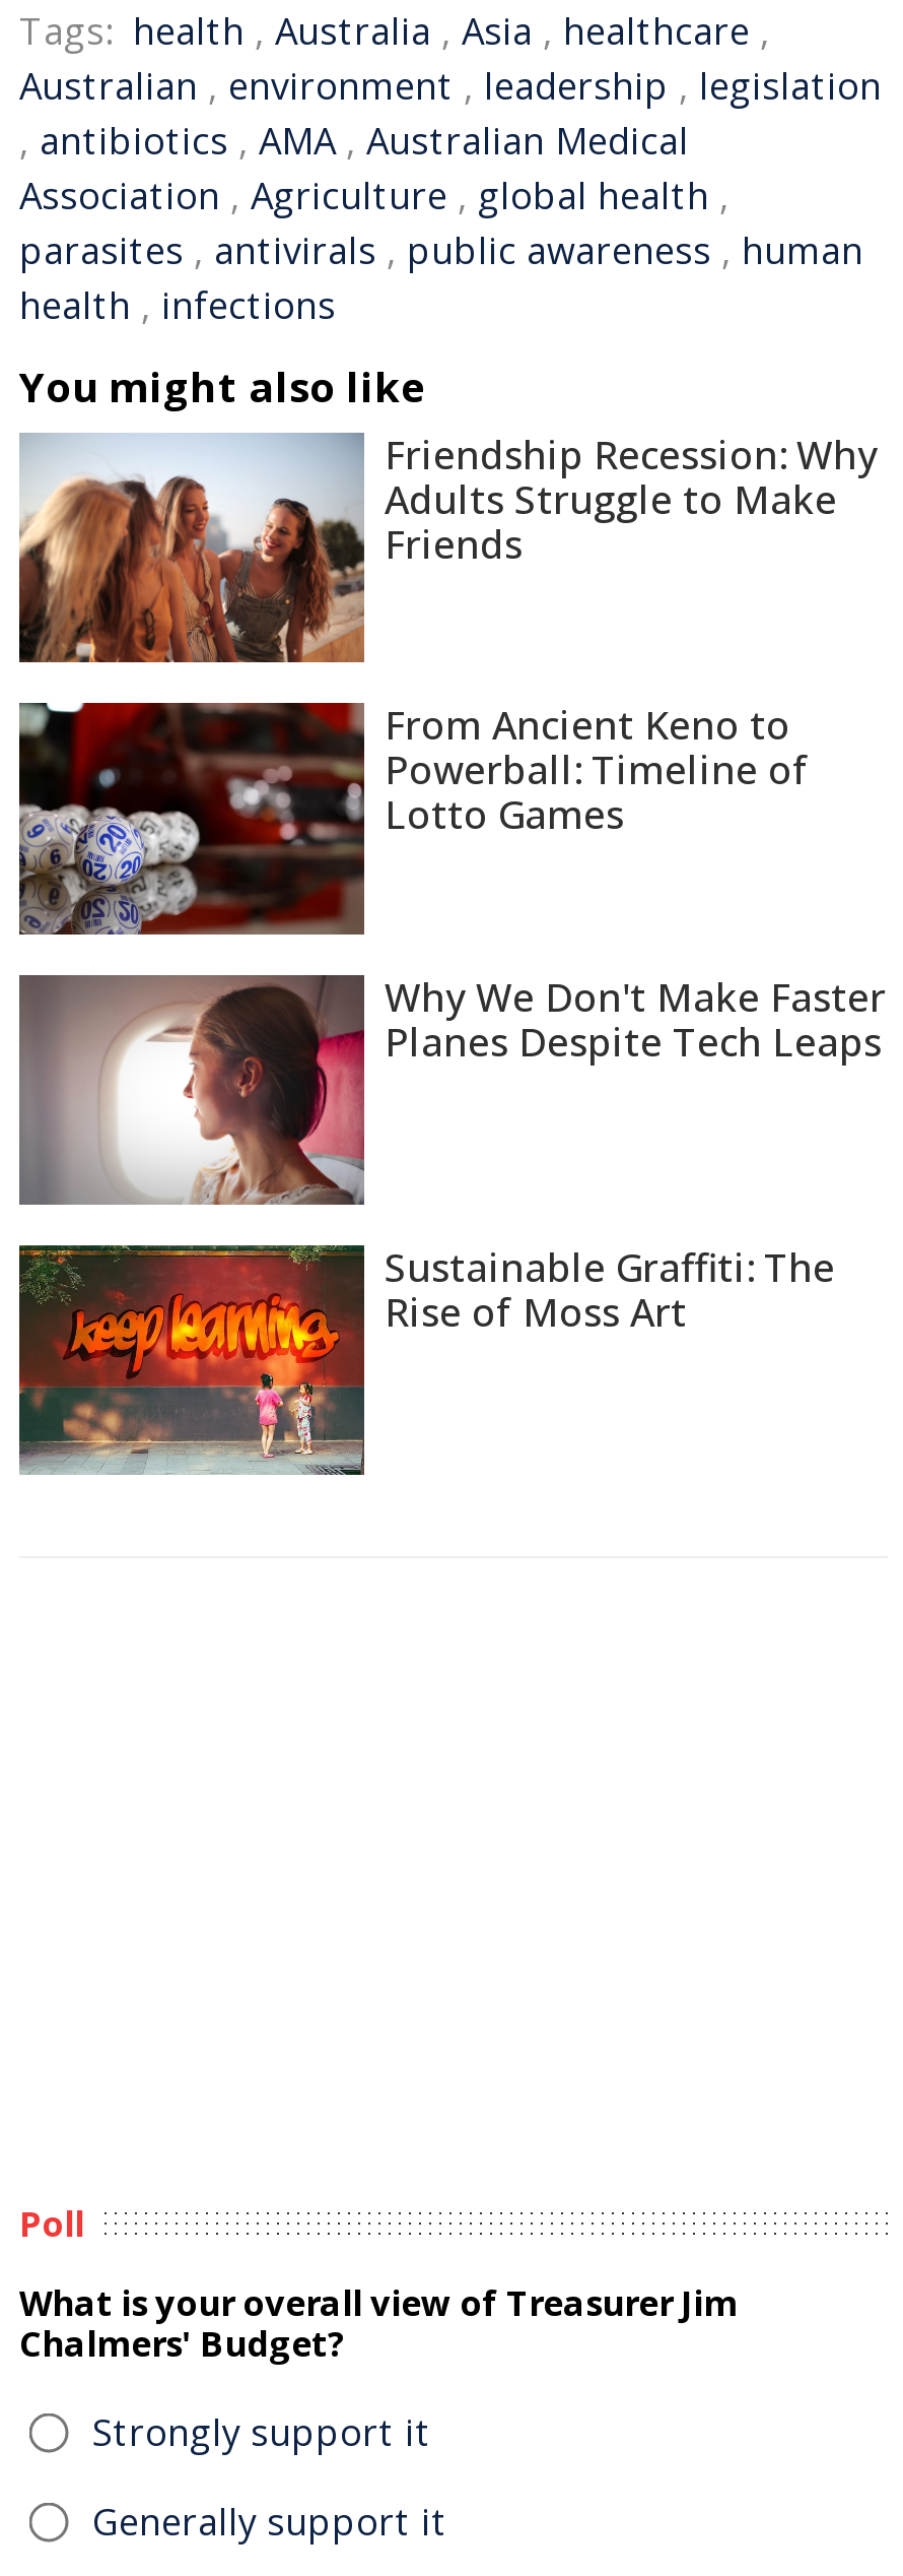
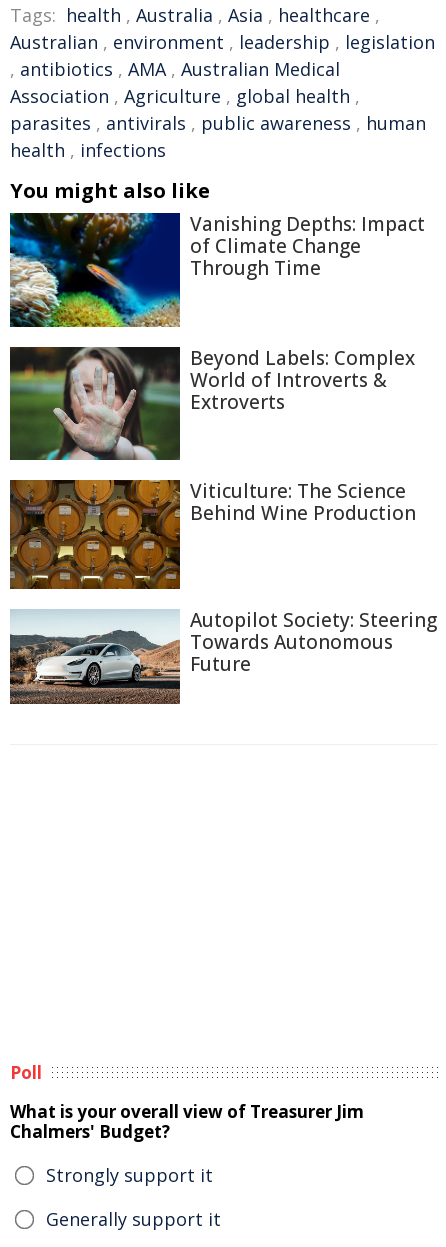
[19,429,878,664] [image] | Friendship Recession: Why | Adults Struggle to Make | Friends -> [9,211,425,328] [image] | Vanishing Depths: Impact | of Climate Change | Through Time
[19,699,809,937] [image] | From Ancient Keno to | Powerball: Timeline of | Lotto Games -> [10,345,415,461] [image] | Beyond Labels: Complex | World of Introverts & | Extroverts
[19,971,886,1207] [image] | Why We Don't Make Faster | Planes Despite Tech Leaps -> [9,478,416,593] [image] | Viticulture: The Science | Behind Wine Production
[17,1239,835,1475] [image] | Sustainable Graffiti: The | Rise of Moss Art -> [10,607,437,704] [image] | Autopilot Society: Steering | Towards Autonomous | Future

